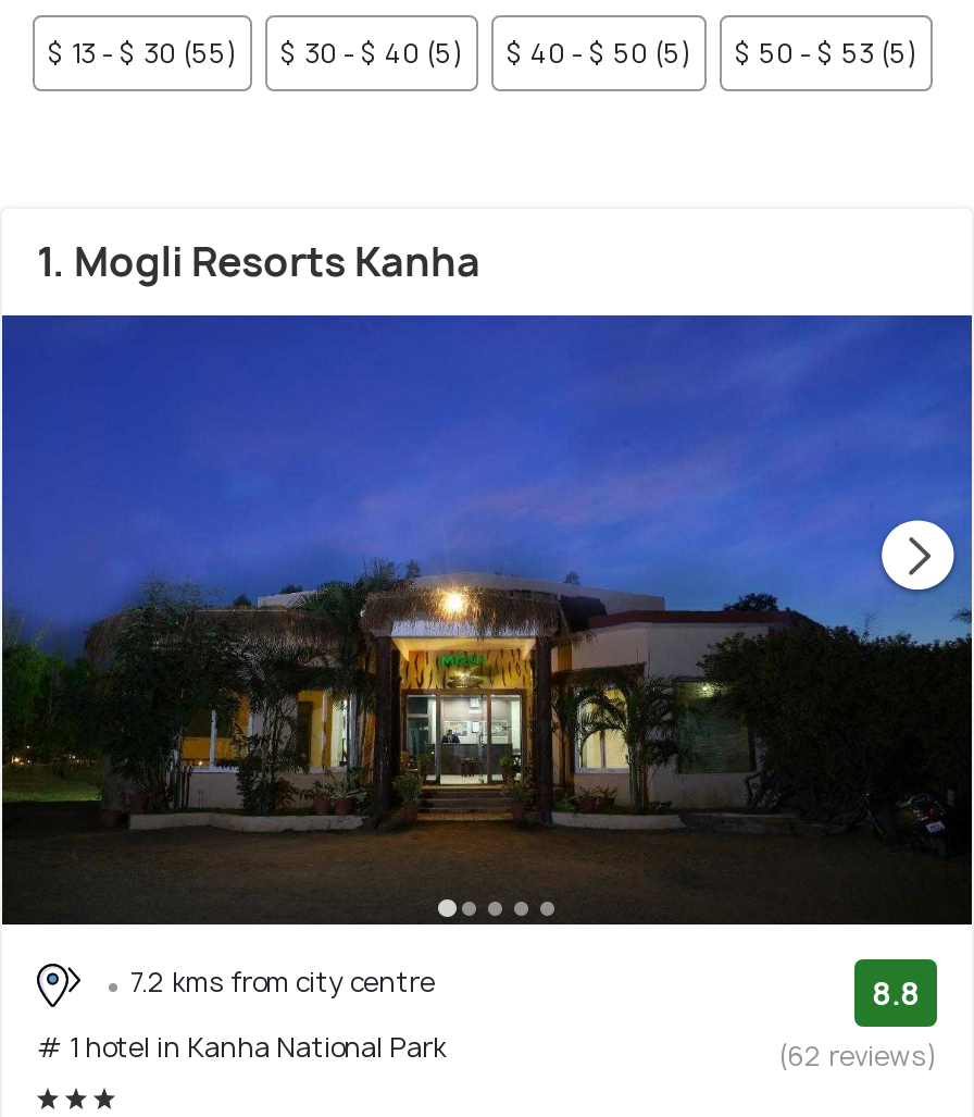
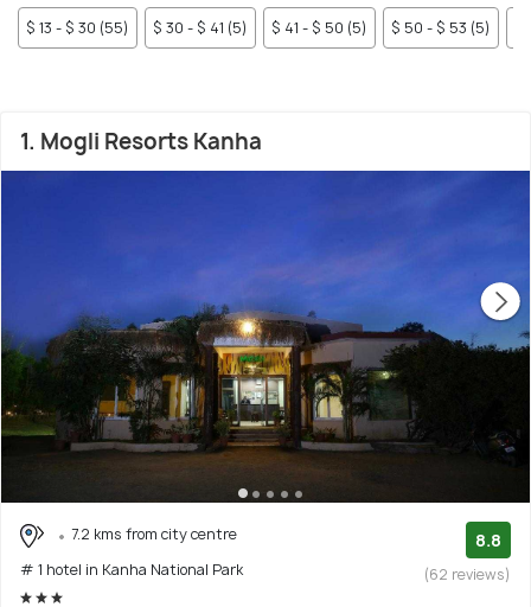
[280,35,463,72] $ 30 - $ 40 (5) -> [153,18,248,38] $ 30 - $ 41 (5)
[507,35,691,72] $ 40 - $ 50 (5) -> [271,18,367,38] $ 41 - $ 50 (5)

